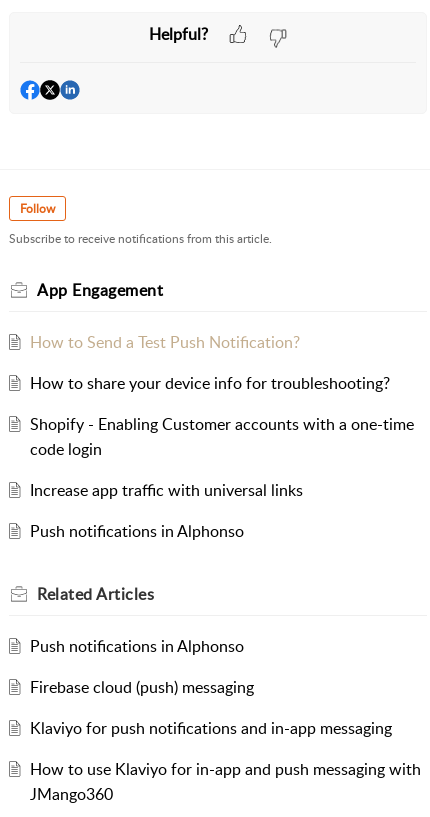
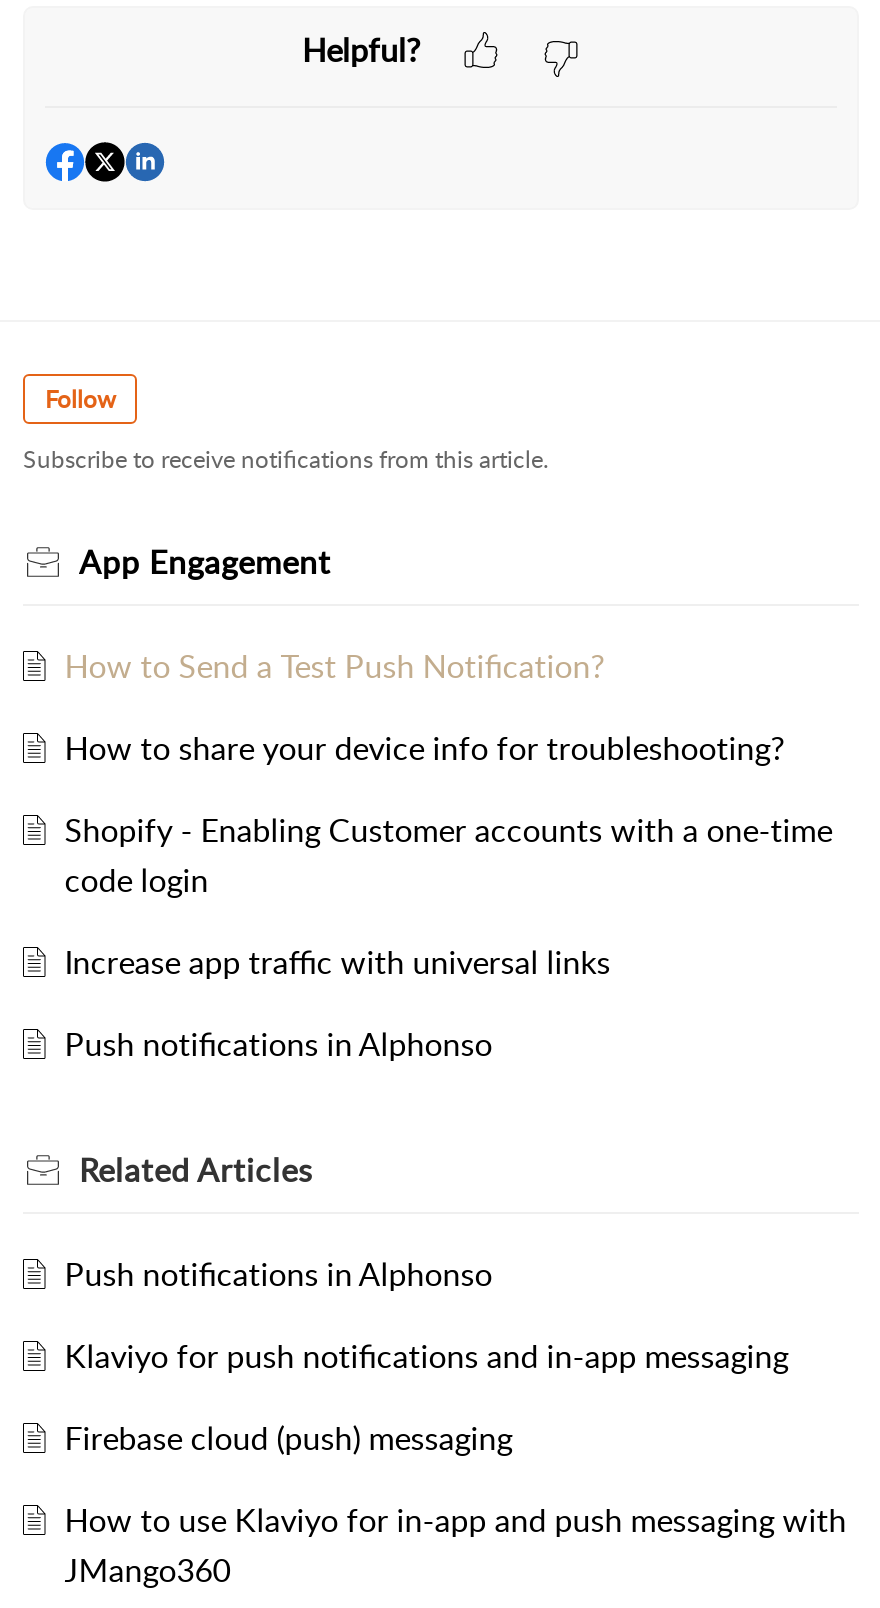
moved [30,676,254,698] -> [65,1416,513,1460]: Firebase cloud (push) messaging
moved [30,717,392,739] -> [65,1334,789,1378]: Klaviyo for push notifications and in-app messaging

